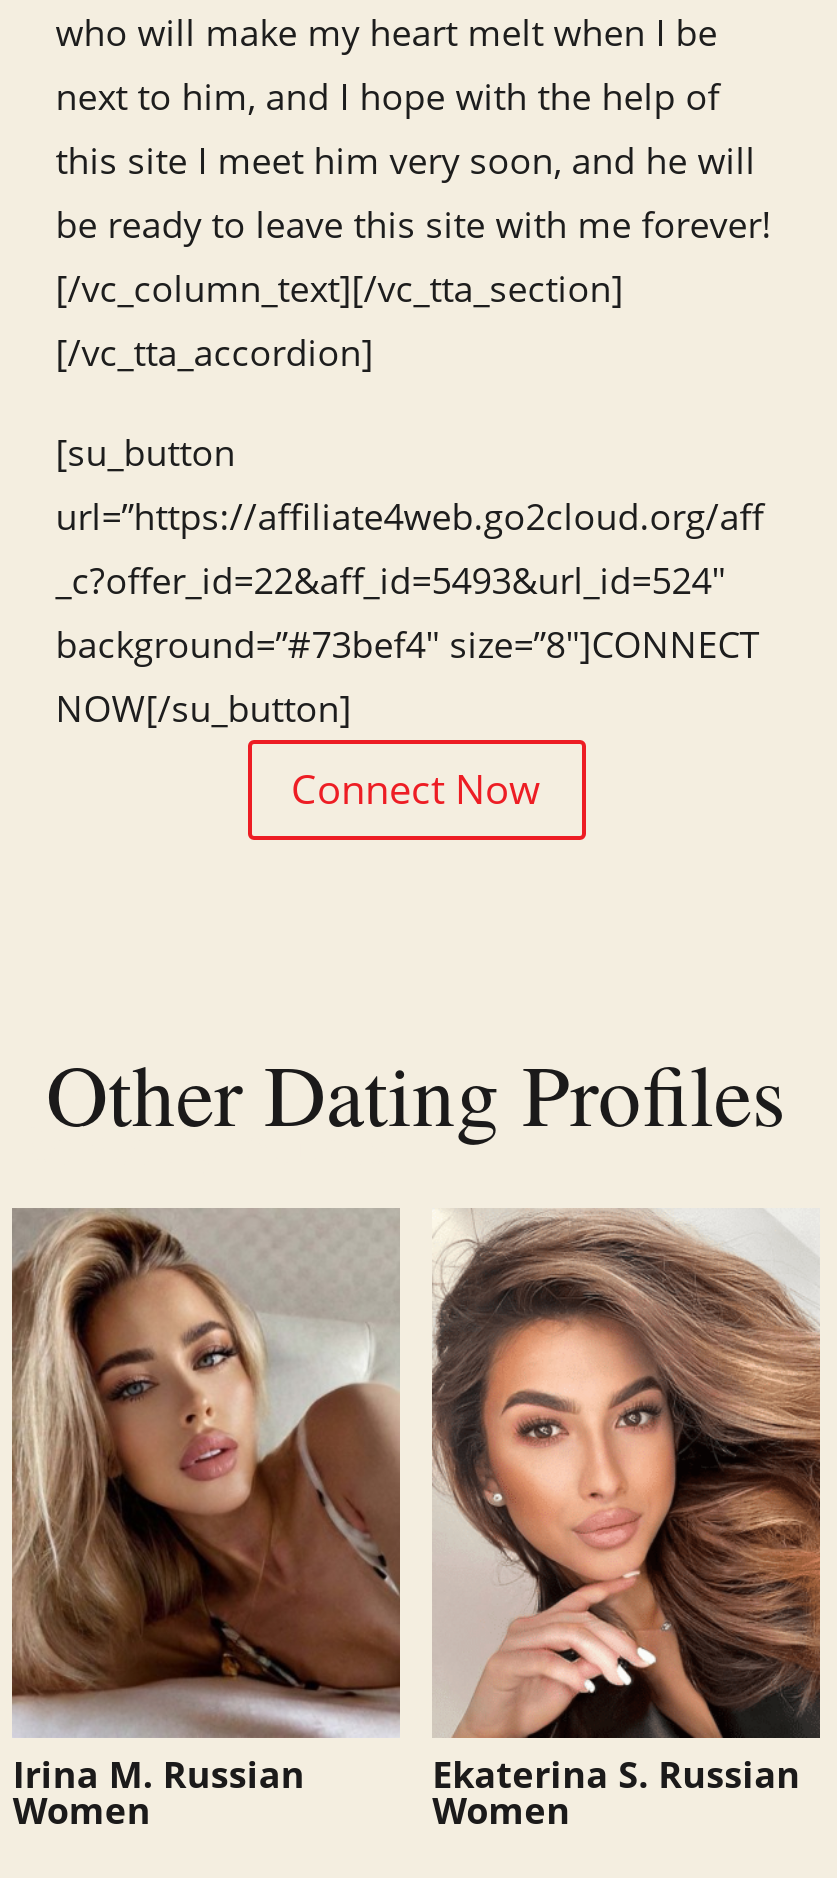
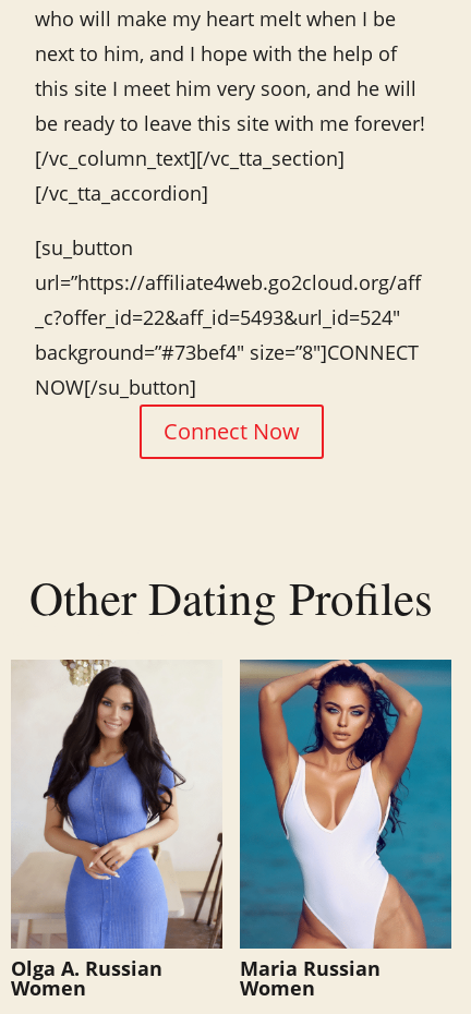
[10,1208,402,1798] [image] | Irina M. Russian -> [11,660,224,981] [image] | Olga A. Russian
[430,1208,822,1798] [image] | Ekaterina S. Russian -> [239,659,452,981] [image] | Maria Russian

